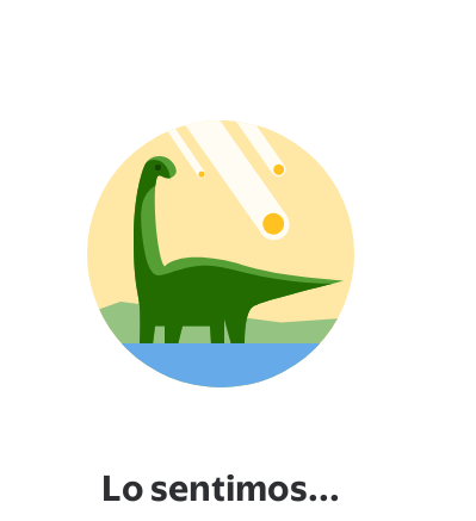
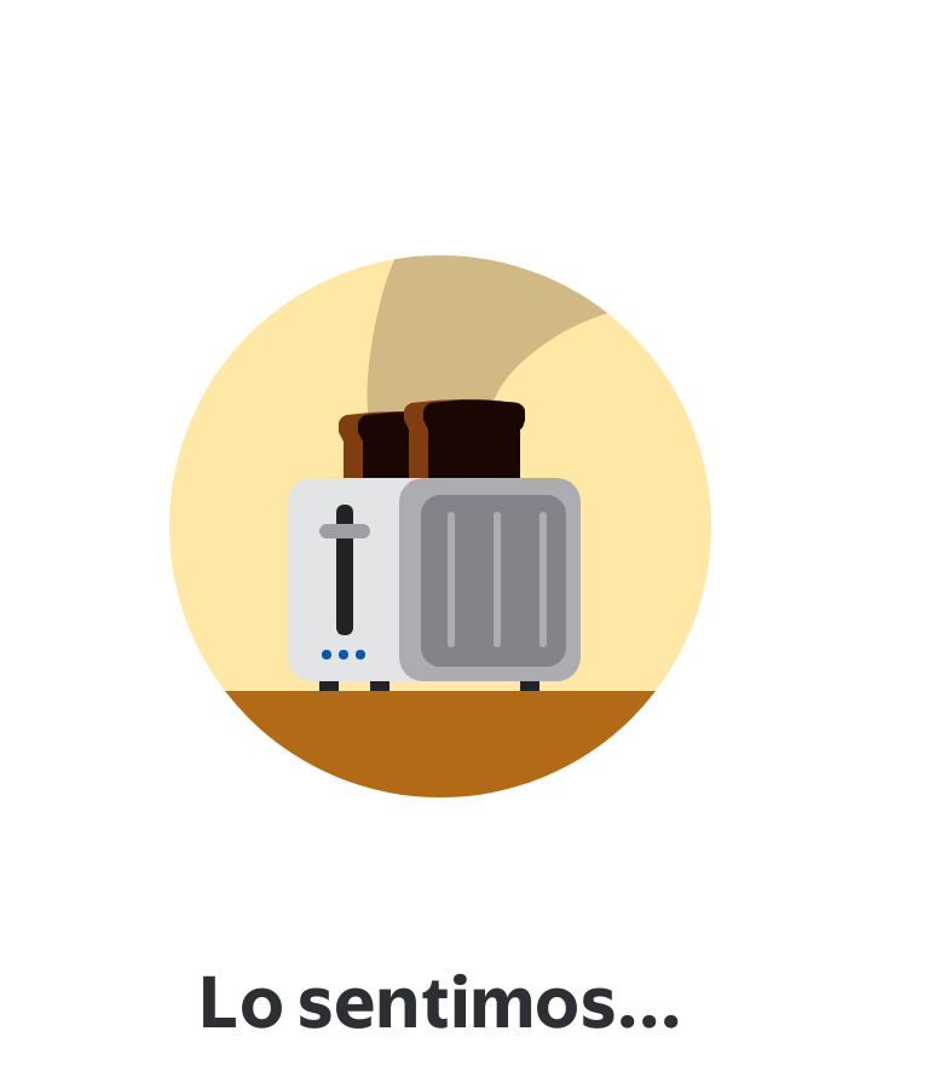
[99,122,342,389] [image] -> [196,255,682,800] [image]

